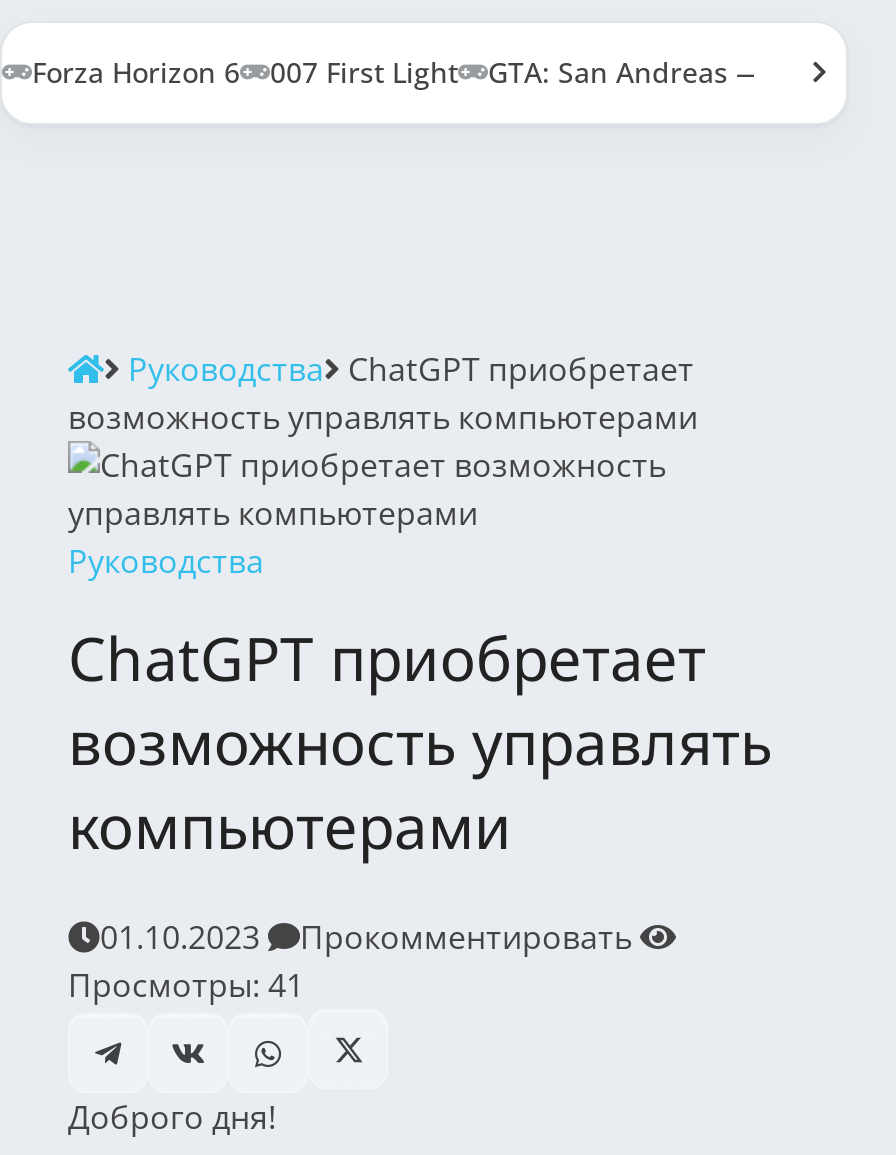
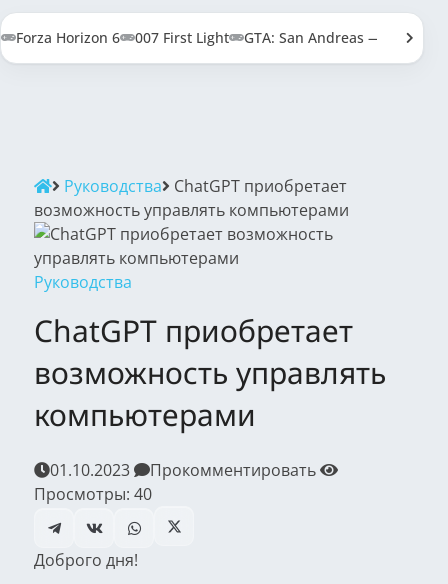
[68,964,304,1008] Просмотры: 41 -> [34,483,152,505] Просмотры: 40

